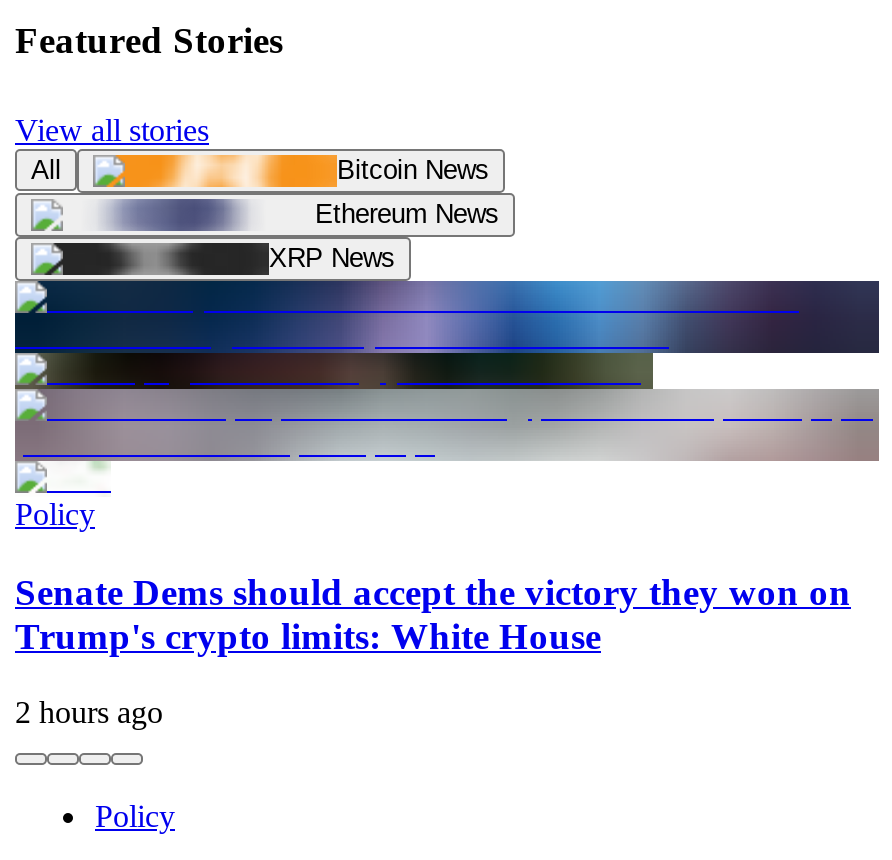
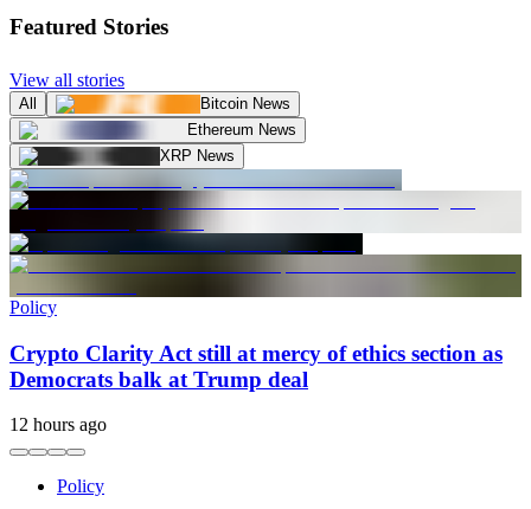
[15,279,881,657] [image] | Senate Dems should accept the victory they won on | Trump's crypto limits: White House -> [8,169,523,392] [image] | Crypto Clarity Act still at mercy of ethics section as | Democrats balk at Trump deal
[15,696,163,730] 2 hours ago -> [9,415,107,435] 12 hours ago

